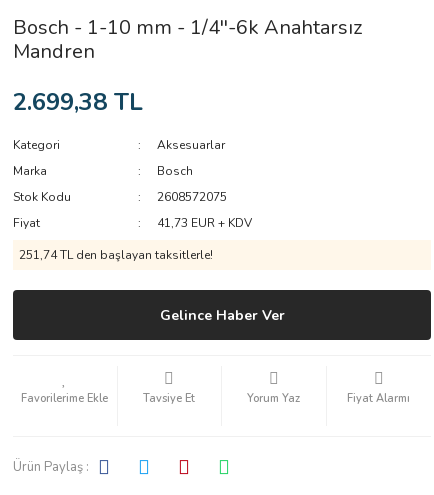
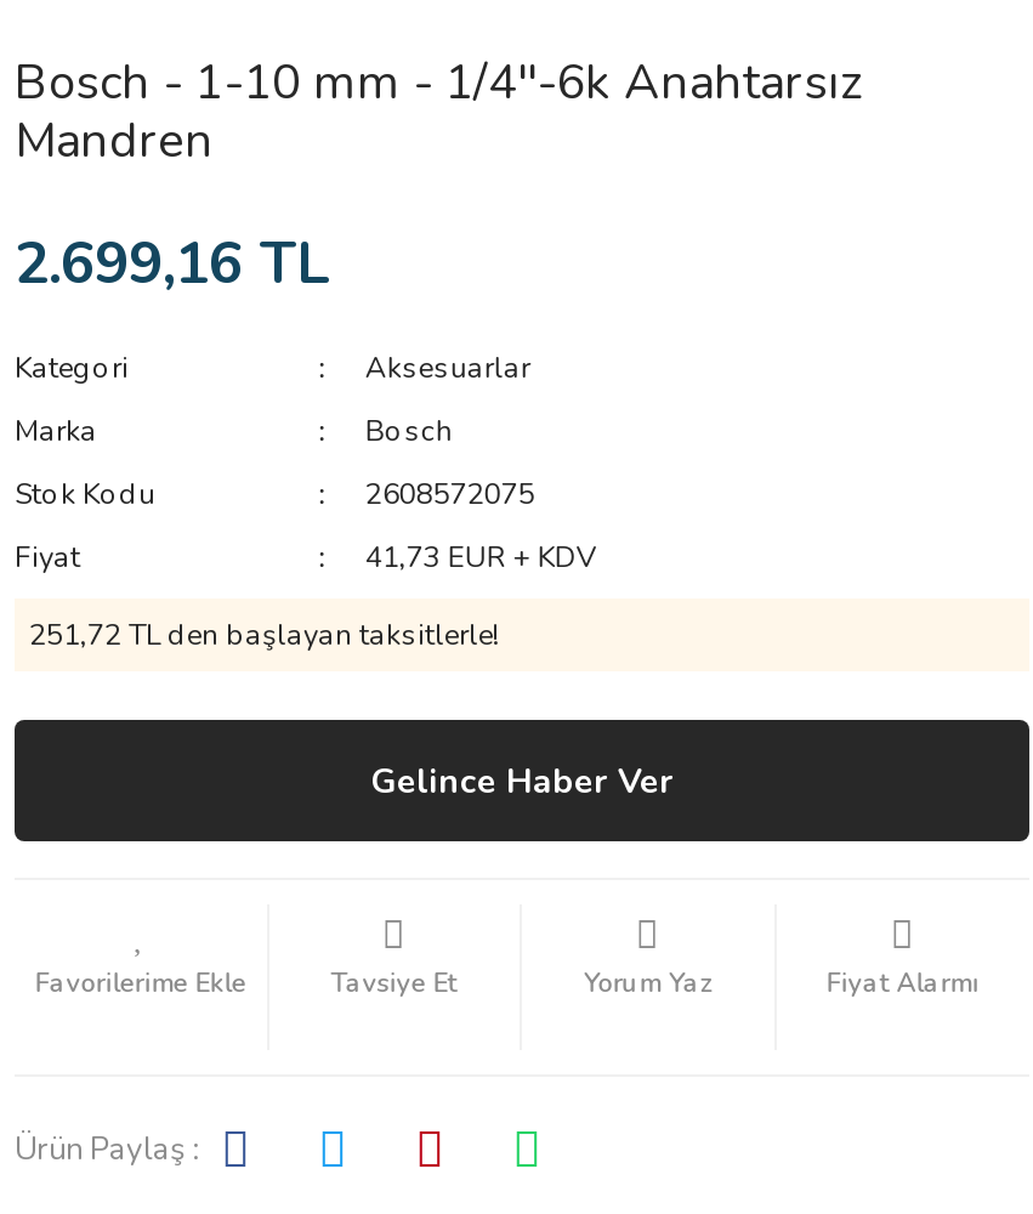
[13,86,143,118] 2.699,38 TL -> [15,225,330,302] 2.699,16 TL
[19,247,213,263] 251,74 TL den başlayan taksitlerle! -> [29,615,500,654] 251,72 TL den başlayan taksitlerle!

